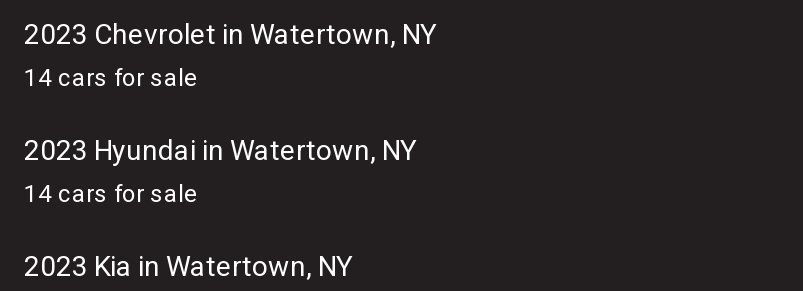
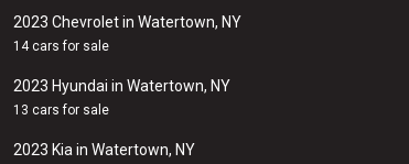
[24,180,198,208] 14 cars for sale -> [13,102,109,118] 13 cars for sale

